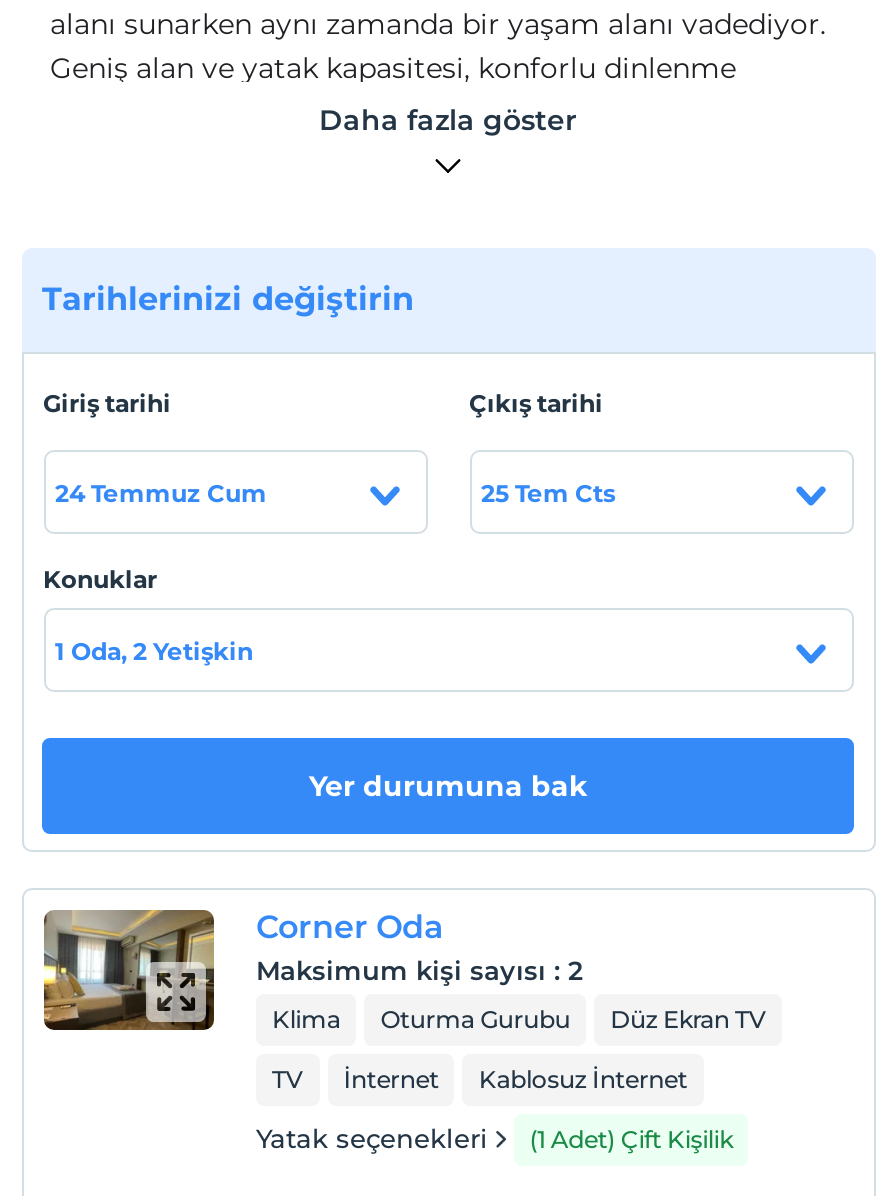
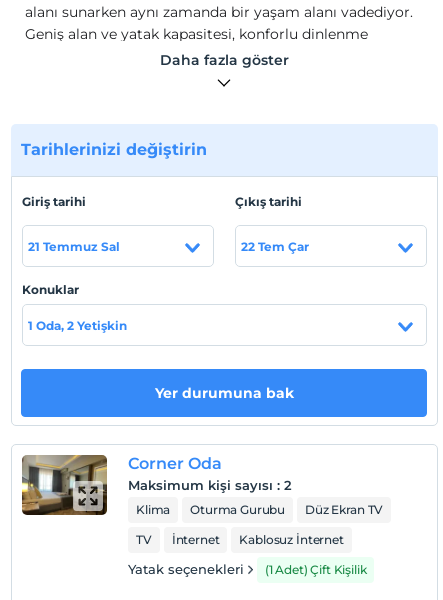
[55,477,267,507] 24 Temmuz Cum -> [27,238,119,253] 21 Temmuz Sal
[481,477,615,507] 25 Tem Cts -> [240,238,308,253] 22 Tem Çar

